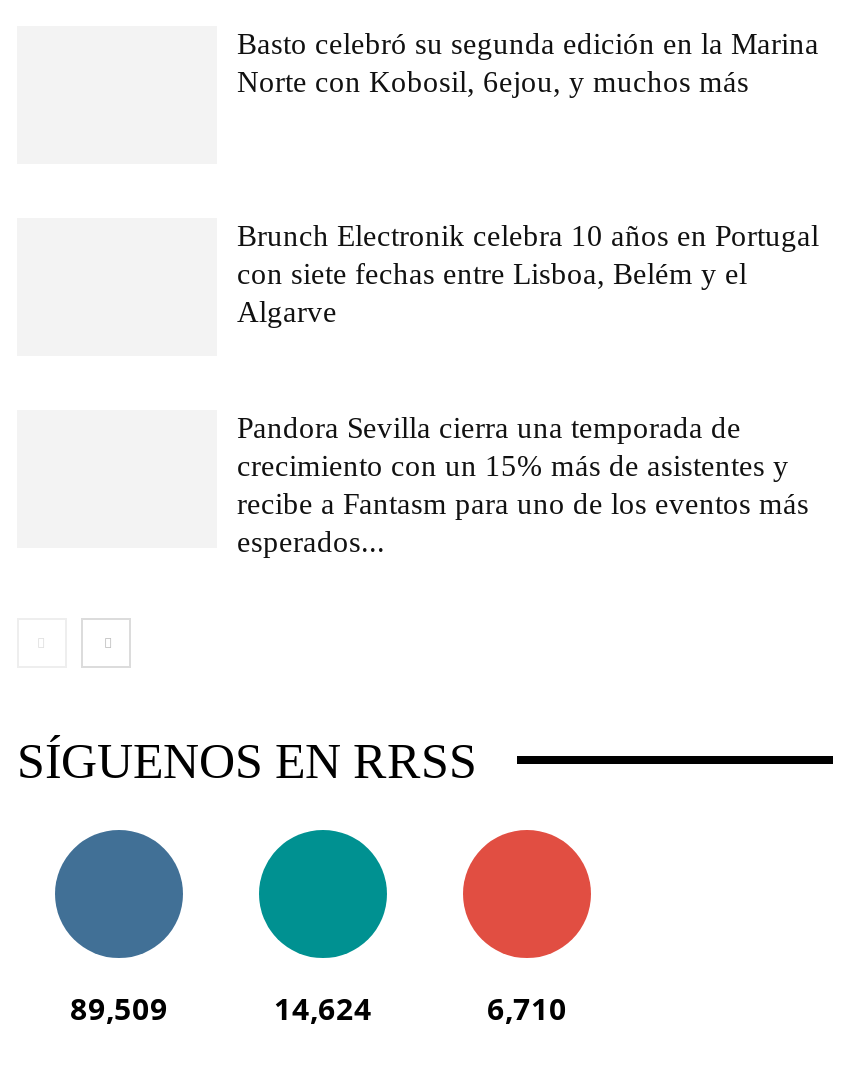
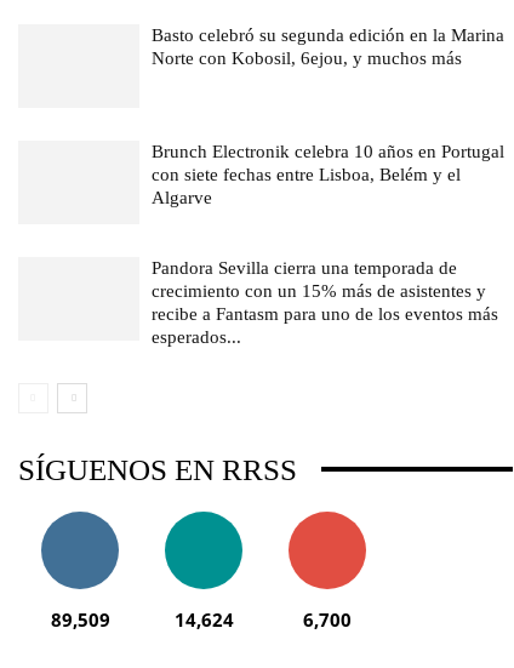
[487,988,567,1028] 6,710 -> [303,607,352,631] 6,700

